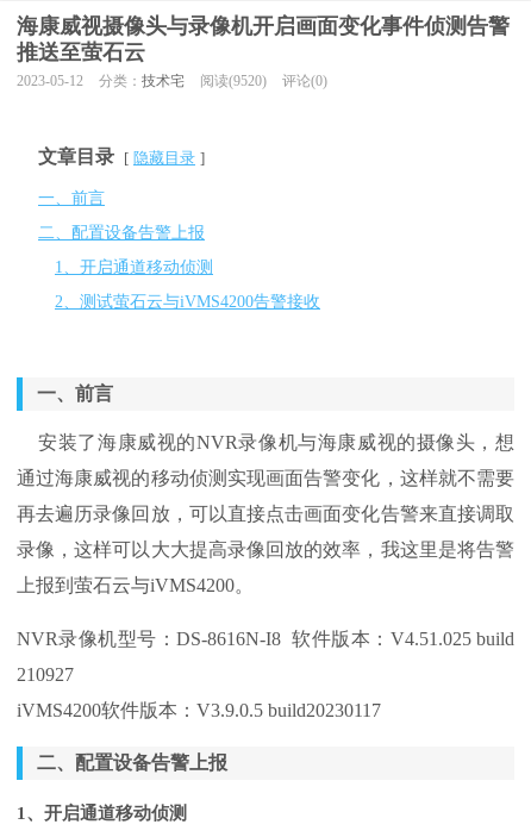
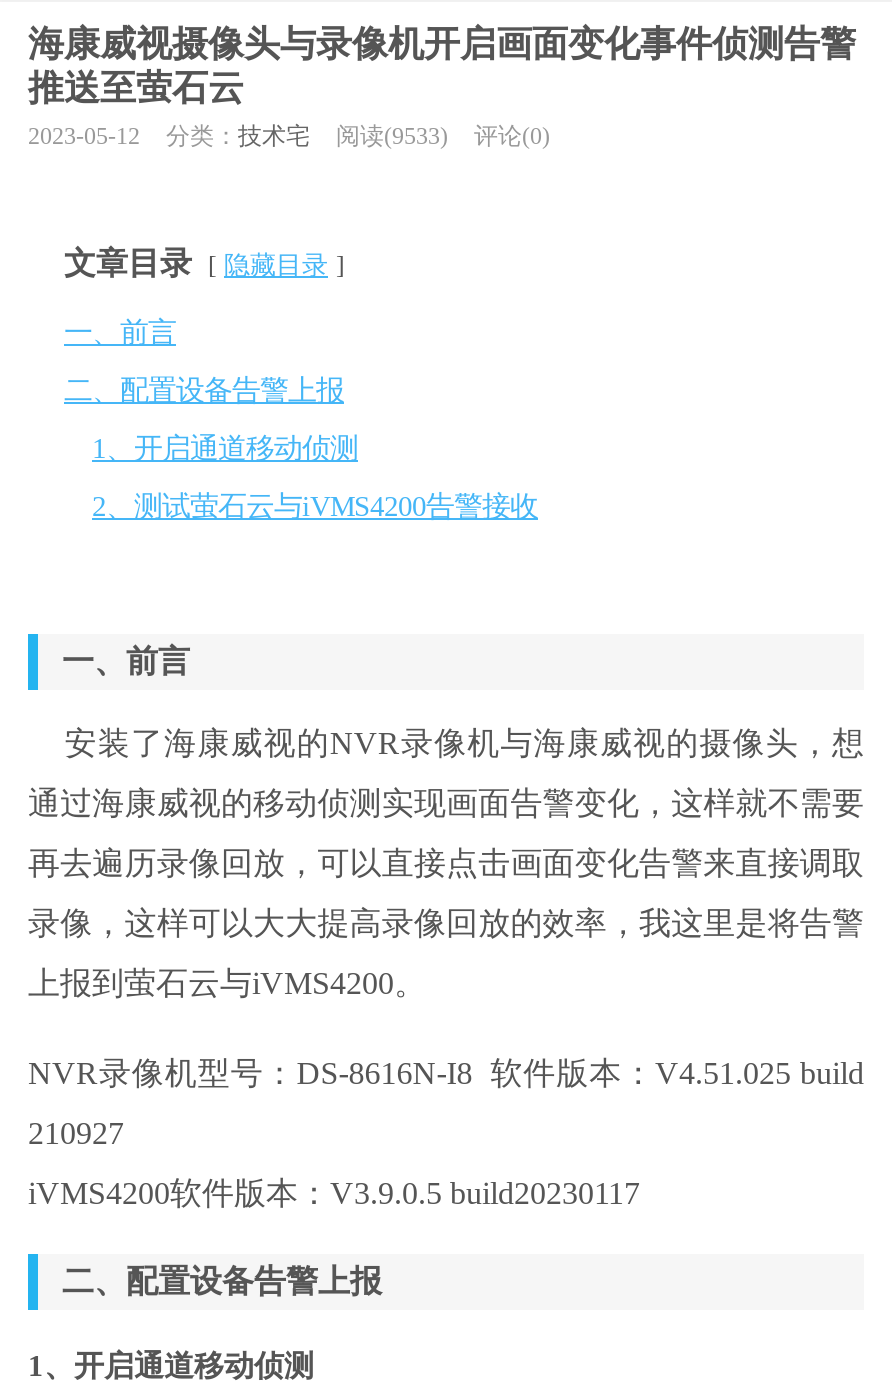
[17,73,327,89] 2023-05-12 分类：技术宅 阅读(9520) 评论(0) -> [28,122,550,150] 2023-05-12 分类：技术宅 阅读(9533) 评论(0)

